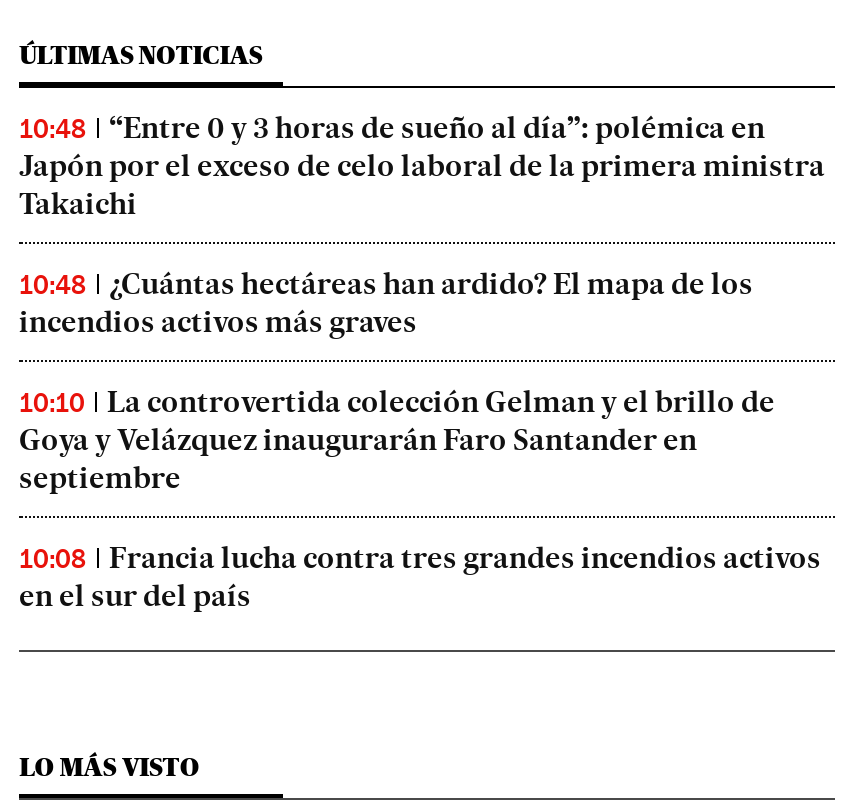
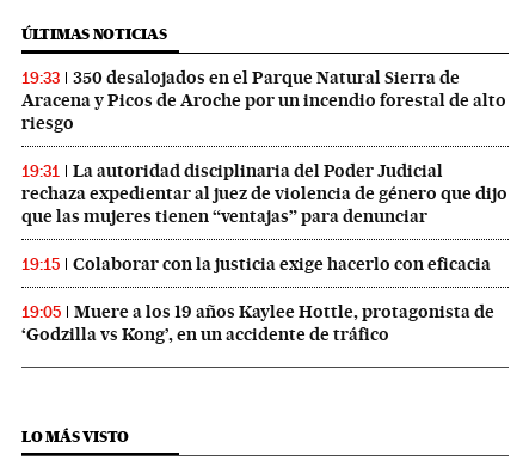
[19,110,825,222] 10:48 | “Entre 0 y 3 horas de sueño al día”: polémica en | Japón por el exceso de celo laboral de la primera ministra | Takaichi -> [21,67,506,134] 19:33 | 350 desalojados en el Parque Natural Sierra de | Aracena y Picos de Aroche por un incendio forestal de alto | riesgo
[19,266,753,340] 10:48 | ¿Cuántas hectáreas han ardido? El mapa de los | incendios activos más graves -> [21,160,507,227] 19:31 | La autoridad disciplinaria del Poder Judicial | rechaza expedientar al juez de violencia de género que dijo | que las mujeres tienen “ventajas” para denunciar
[19,384,775,496] 10:10 | La controvertida colección Gelman y el brillo de | Goya y Velázquez inaugurarán Faro Santander en | septiembre -> [21,253,491,275] 19:15 | Colaborar con la justicia exige hacerlo con eficacia
[19,540,821,614] 10:08 | Francia lucha contra tres grandes incendios activos | en el sur del país -> [21,301,494,345] 19:05 | Muere a los 19 años Kaylee Hottle, protagonista de | ‘Godzilla vs Kong’, en un accidente de tráfico

